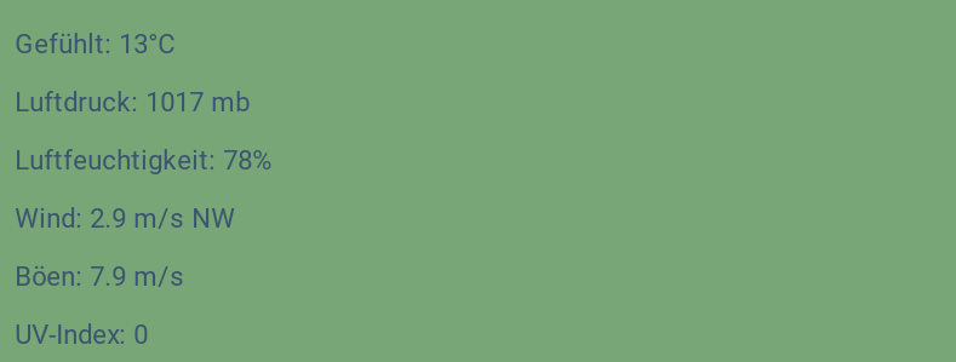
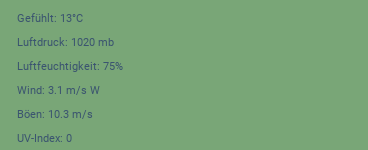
[15,86,250,118] Luftdruck: 1017 mb -> [17,36,114,49] Luftdruck: 1020 mb
[15,144,272,176] Luftfeuchtigkeit: 78% -> [17,60,123,73] Luftfeuchtigkeit: 75%
[15,202,235,234] Wind: 2.9 m/s NW -> [17,84,100,97] Wind: 3.1 m/s W
[15,261,184,292] Böen: 7.9 m/s -> [17,108,93,121] Böen: 10.3 m/s

